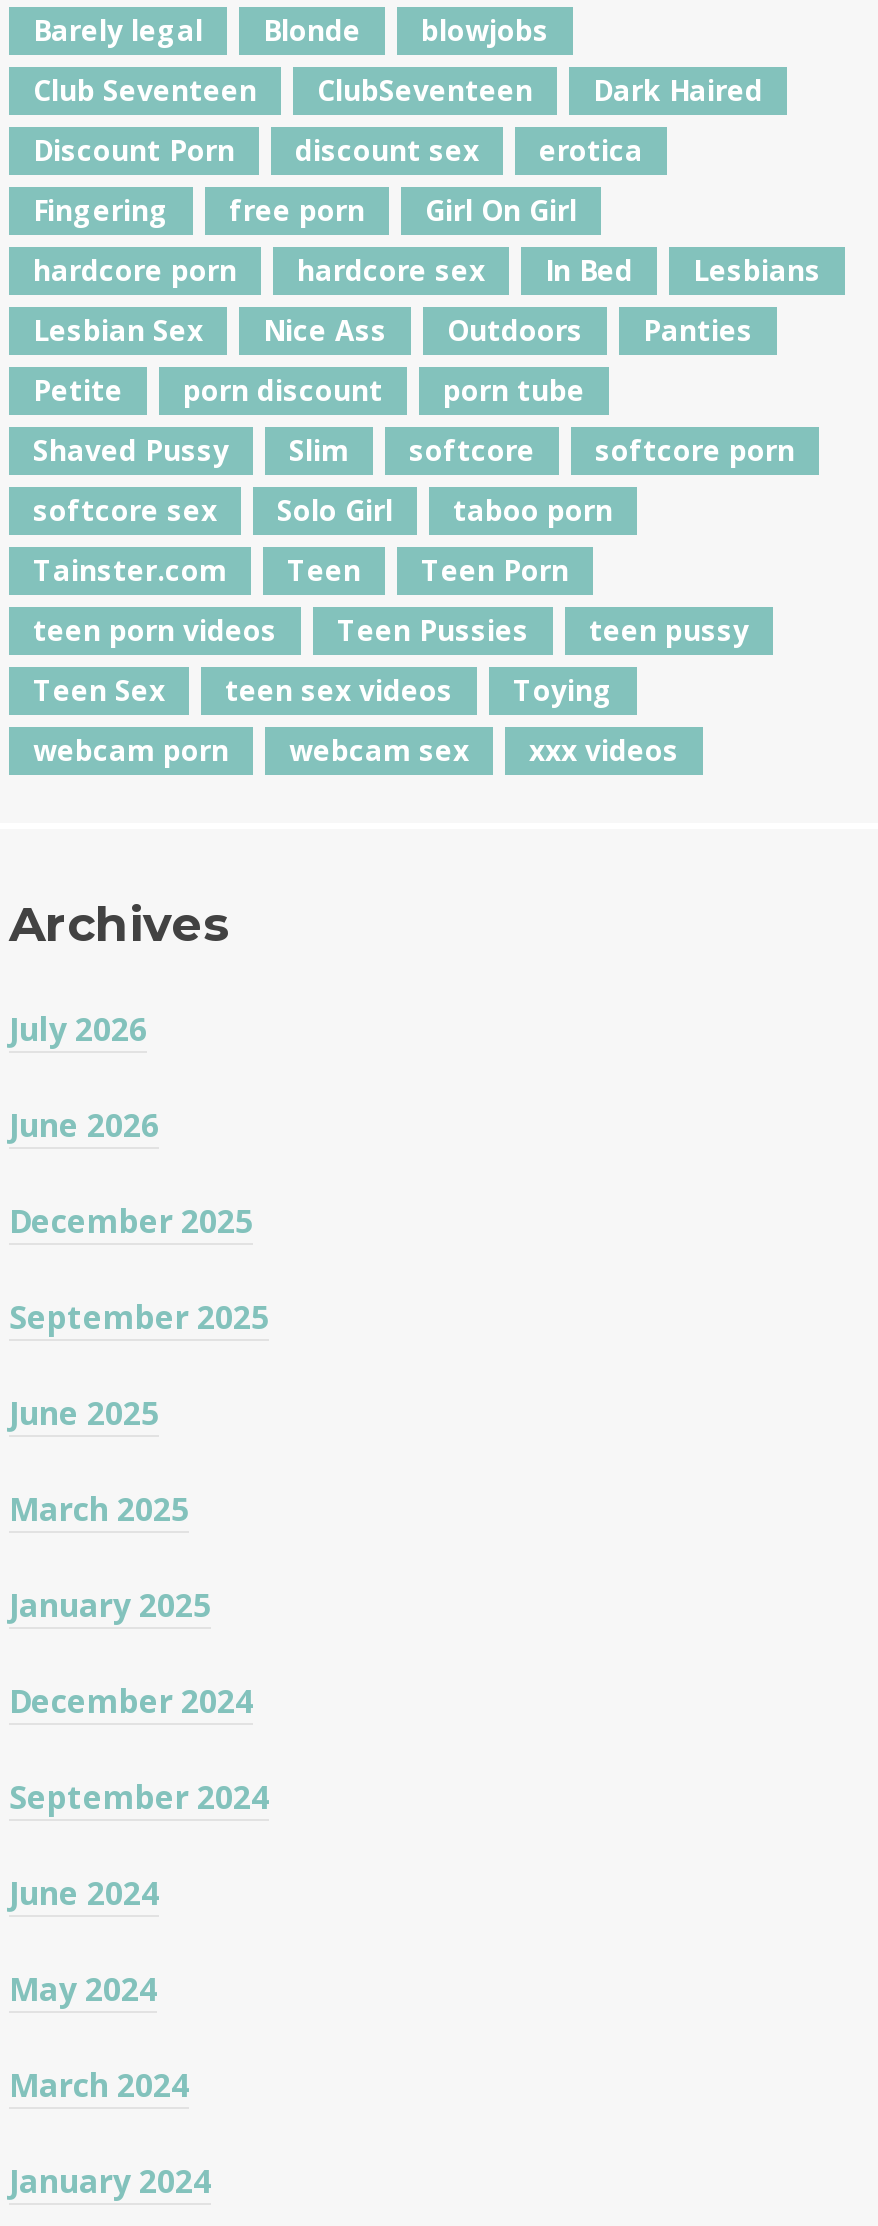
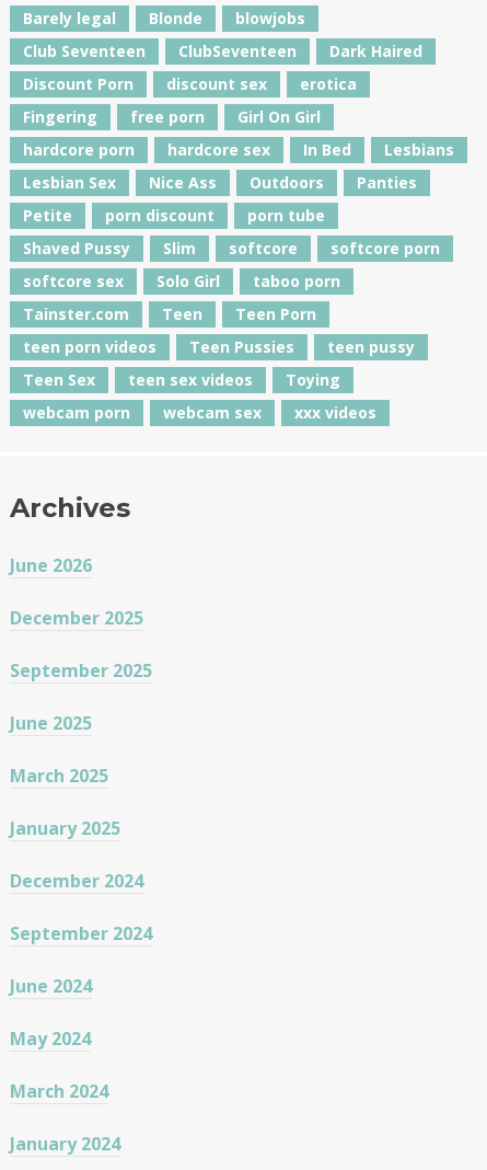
[9,1006,147,1050] July 2026 -> none

